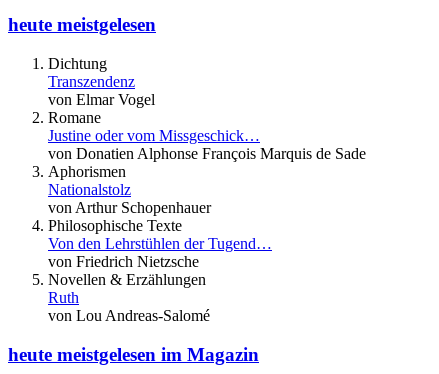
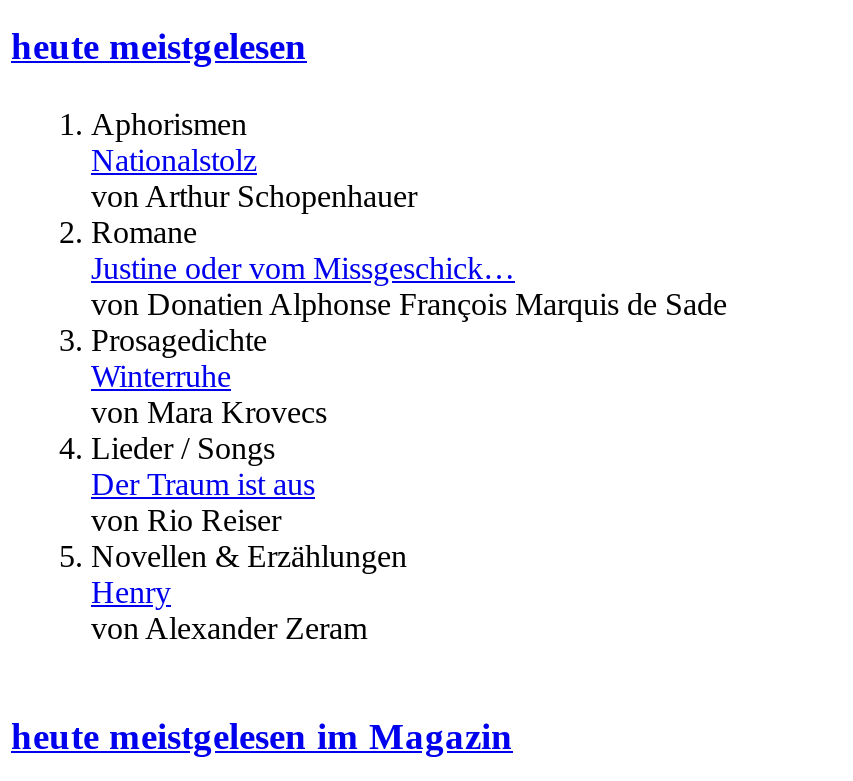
[48,55,155,108] Dichtung | Transzendenz | von Elmar Vogel -> none
moved [48,163,211,216] -> [91,106,417,212]: Aphorismen | Nationalstolz | von Arthur Schopenhauer
[48,217,272,270] Philosophische Texte | Von den Lehrstühlen der Tugend… | von Friedrich Nietzsche -> [91,322,327,536] Prosagedichte | Winterruhe | von Mara Krovecs | Lieder / Songs | Der Traum ist aus | von Rio Reiser
[48,289,210,324] Ruth | von Lou Andreas-Salomé -> [91,574,367,644] Henry | von Alexander Zeram

